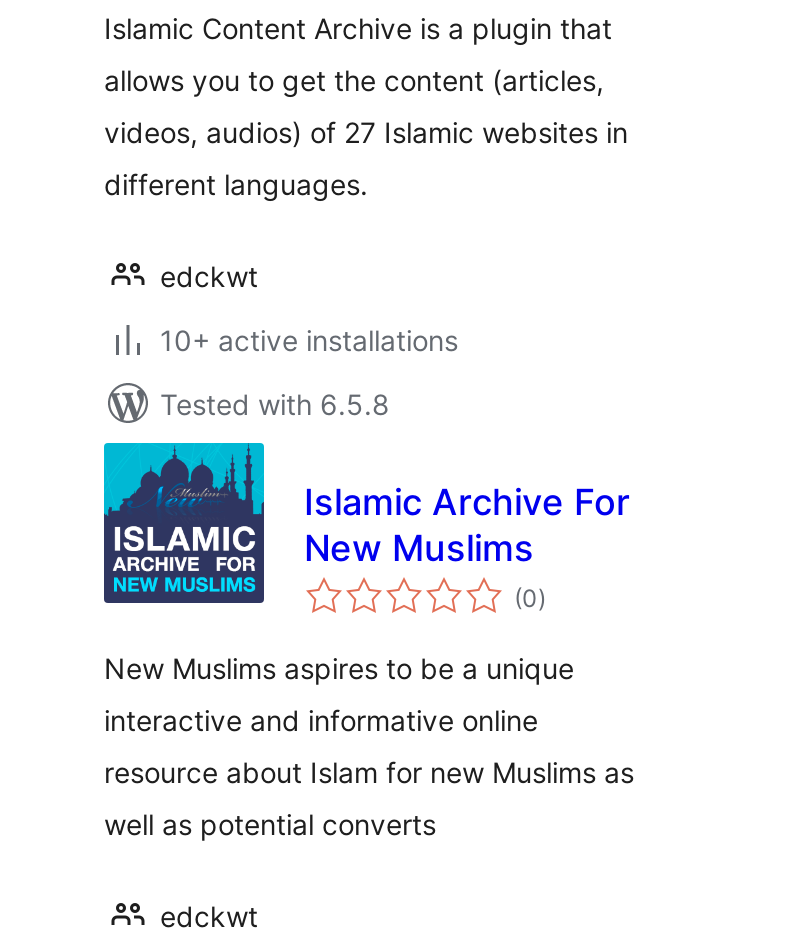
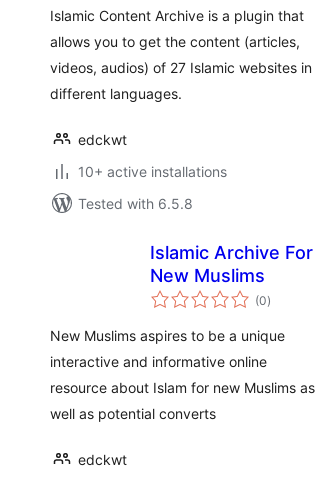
[102,441,266,605] [image] -> none

